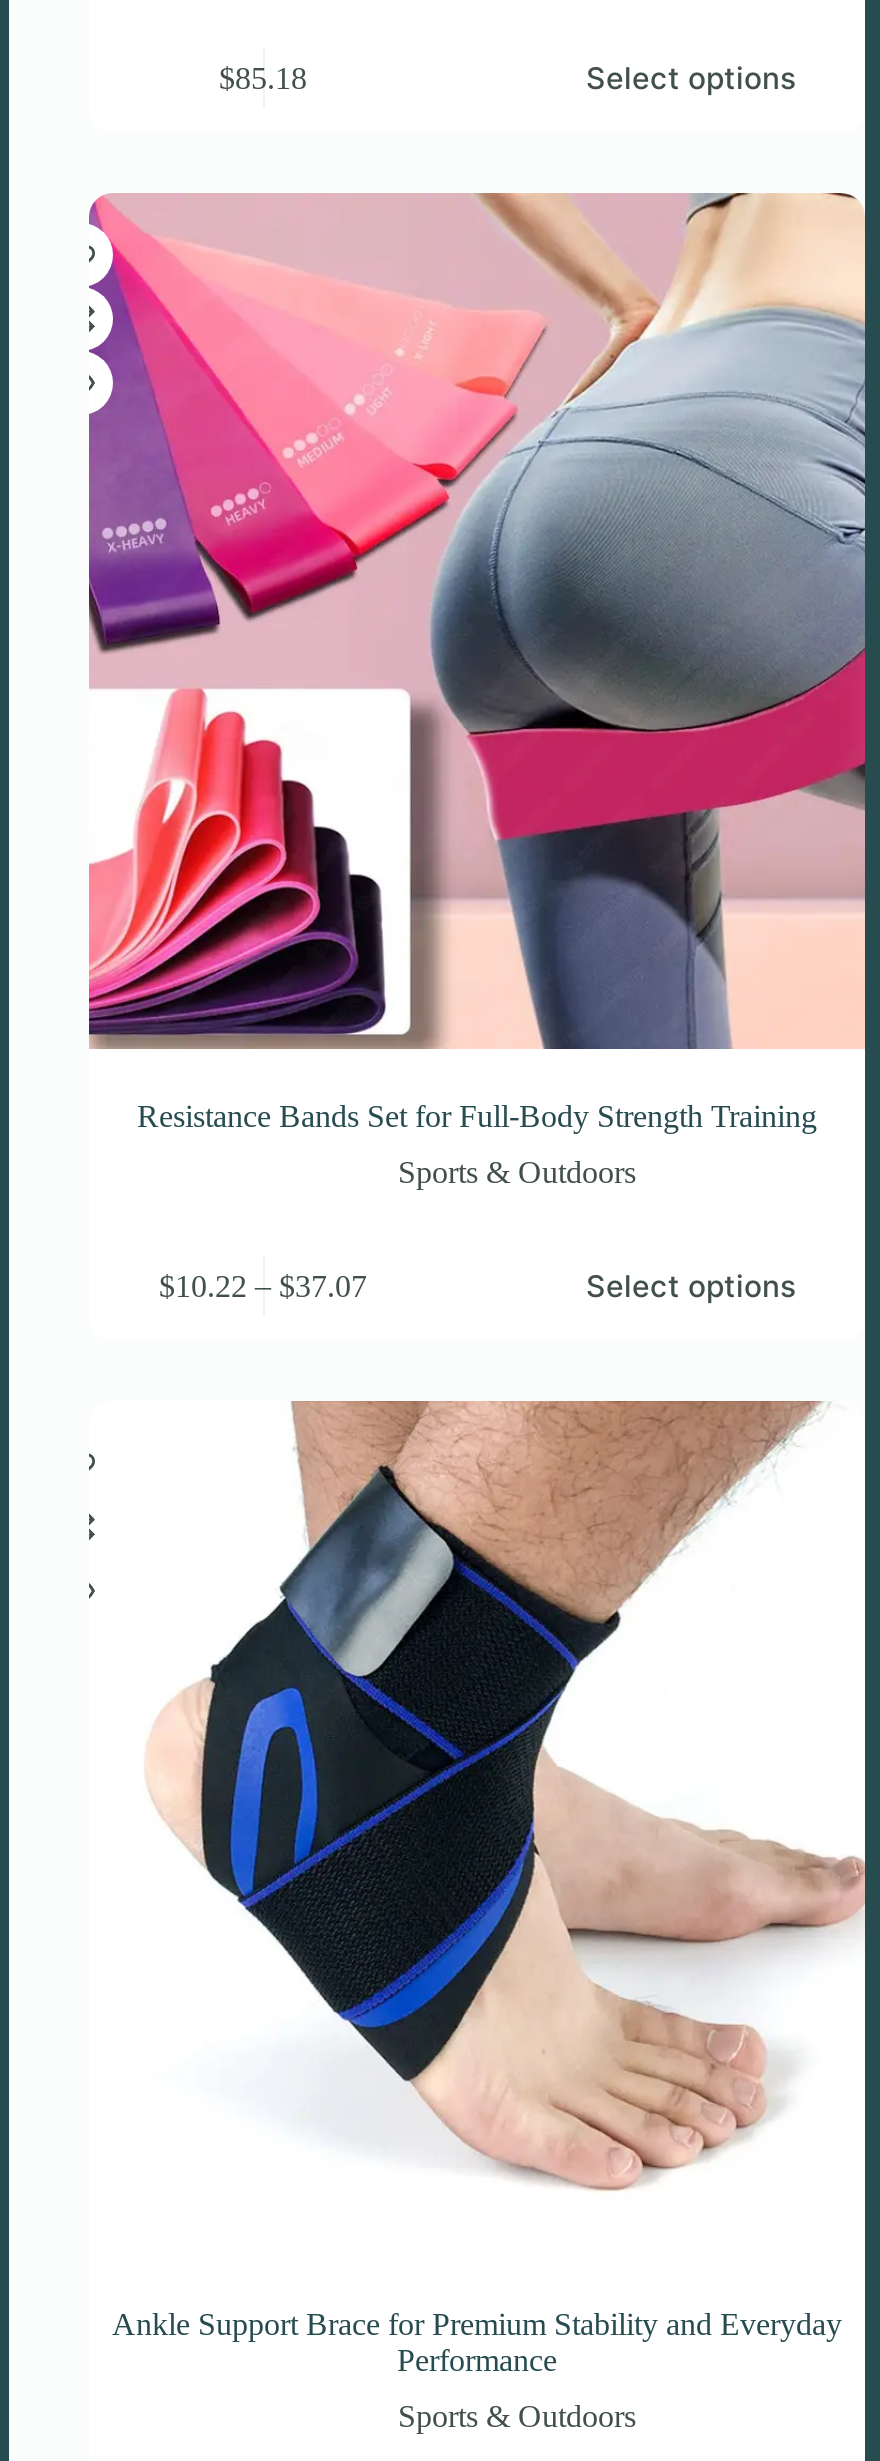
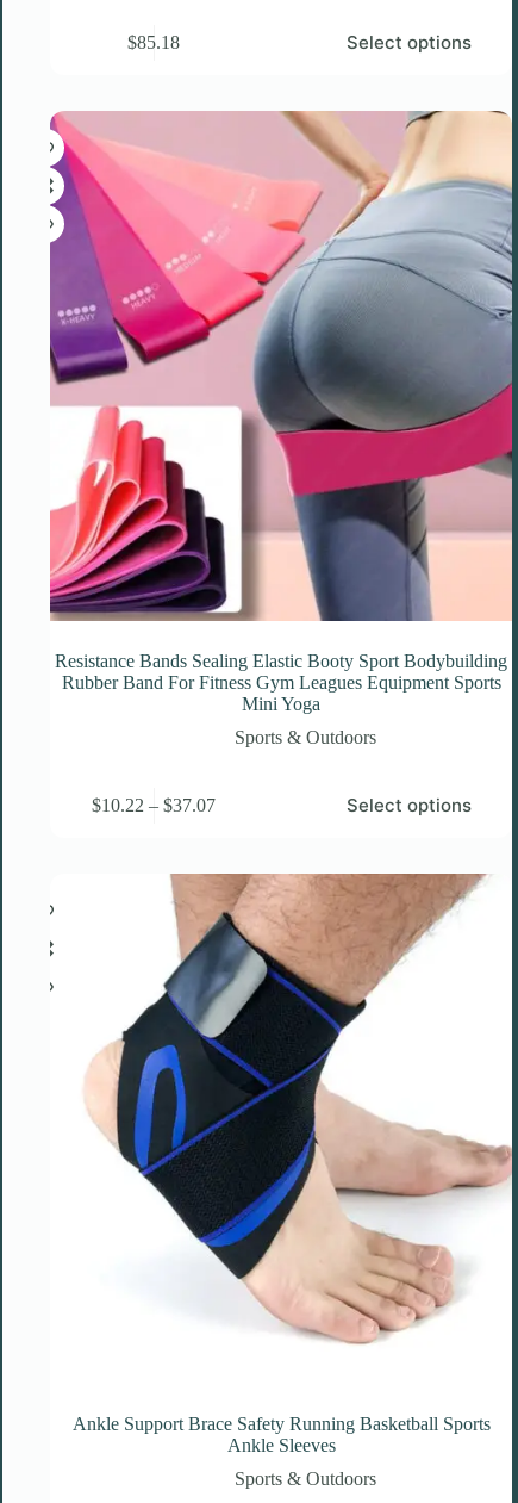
[137,1099,817,1133] Resistance Bands Set for Full-Body Strength Training -> [55,651,507,714] Resistance Bands Sealing Elastic Booty Sport Bodybuilding | Rubber Band For Fitness Gym Leagues Equipment Sports | Mini Yoga
[112,2307,842,2377] Ankle Support Brace for Premium Stability and Everyday | Performance -> [72,1414,490,1455] Ankle Support Brace Safety Running Basketball Sports | Ankle Sleeves

